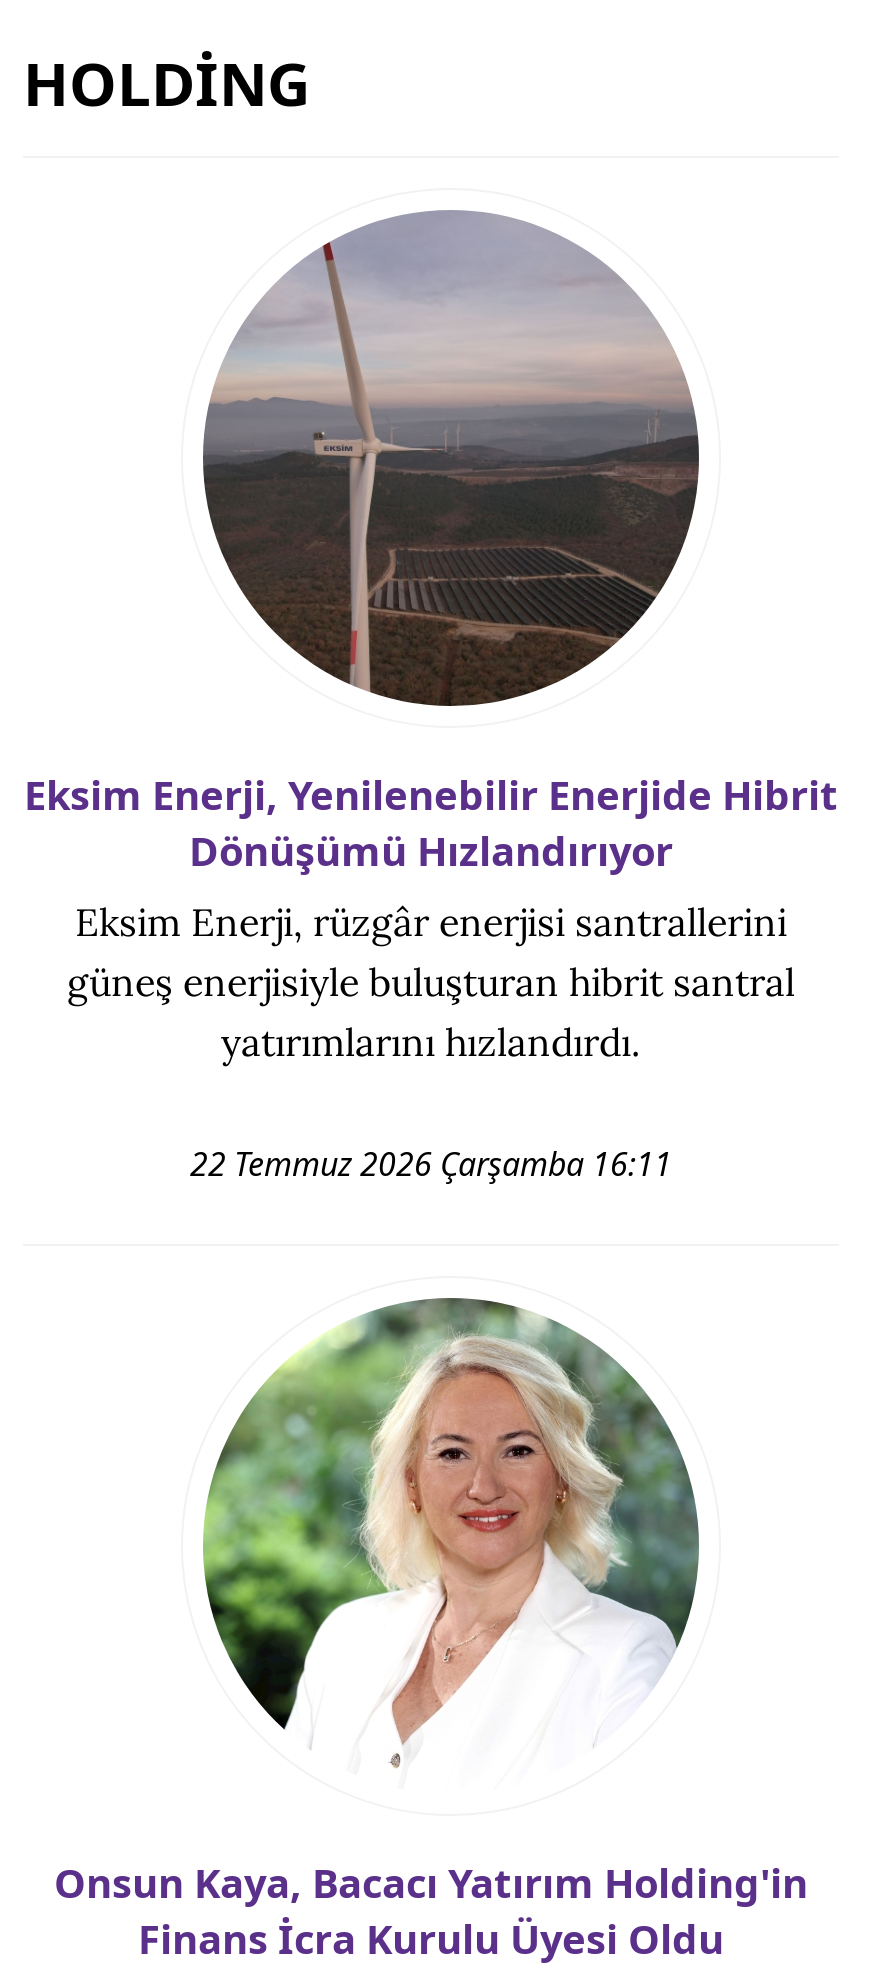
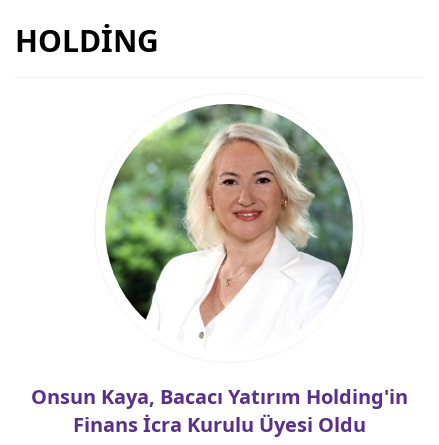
[24,210,838,1186] [image] | Eksim Enerji, Yenilenebilir Enerjide Hibrit | Dönüşümü Hızlandırıyor | Eksim Enerji, rüzgâr enerjisi santrallerini | güneş enerjisiyle buluşturan hibrit santral | yatırımlarını hızlandırdı. | 22 Temmuz 2026 Çarşamba 16:11 -> none

